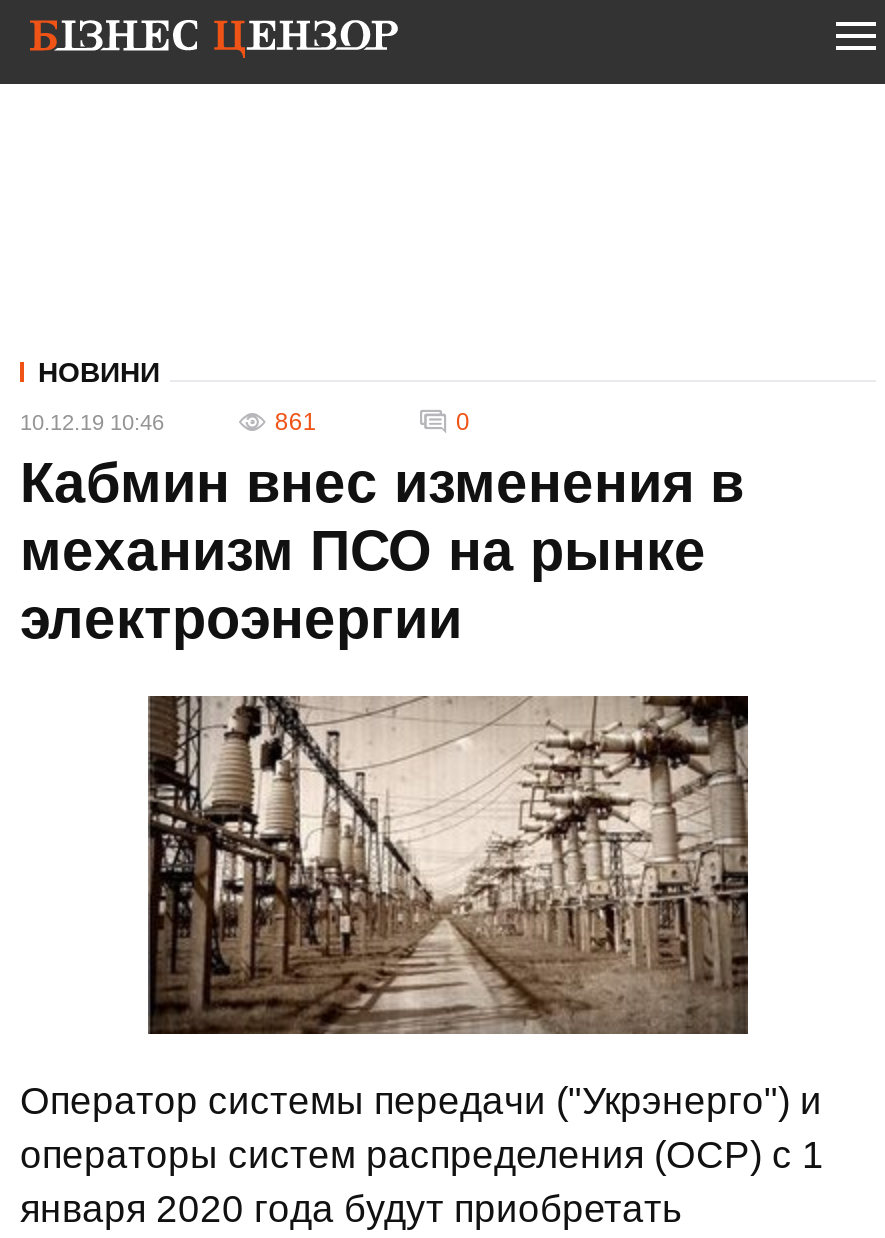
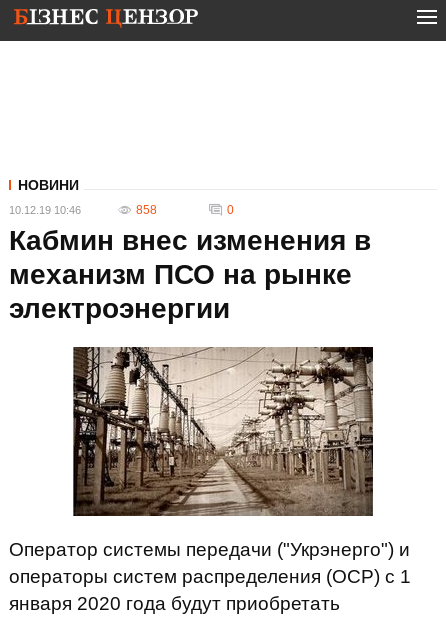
[275,408,317,436] 861 -> [136,203,157,217] 858

